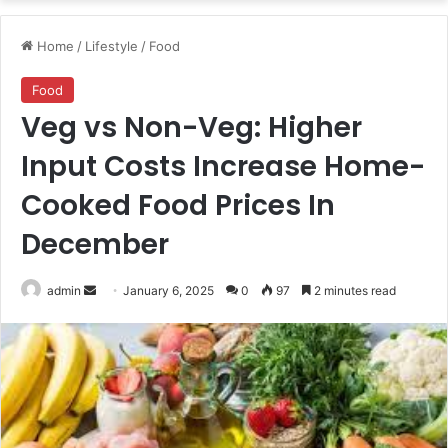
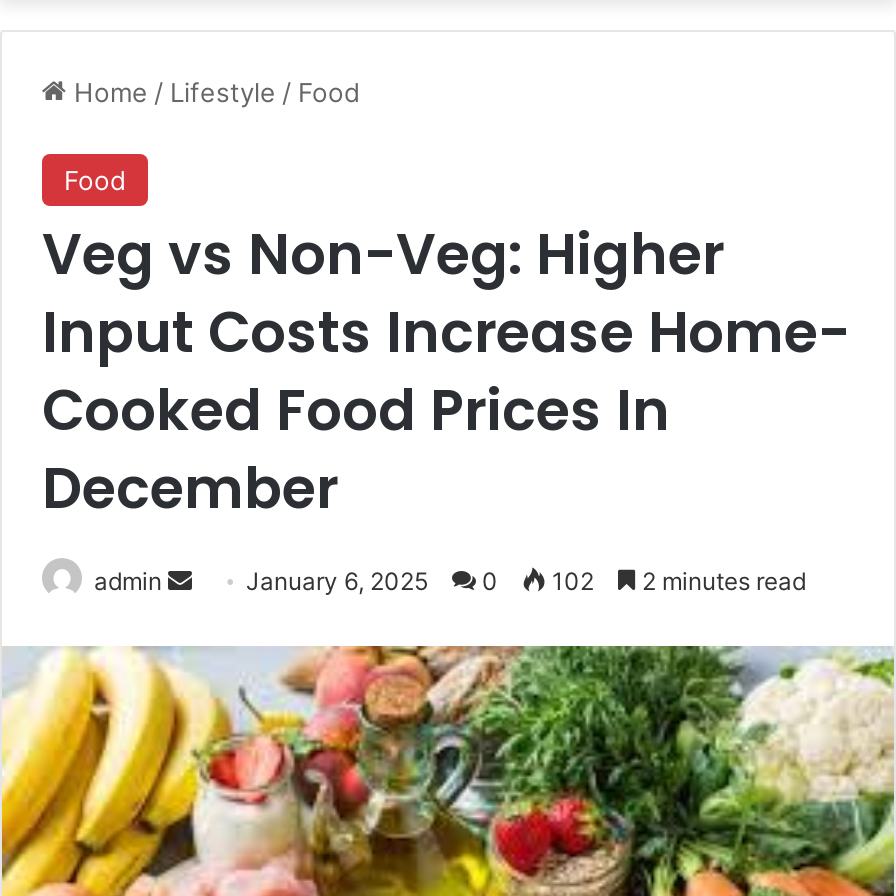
[273,283,290,298] 97 -> [546,566,594,596] 102

